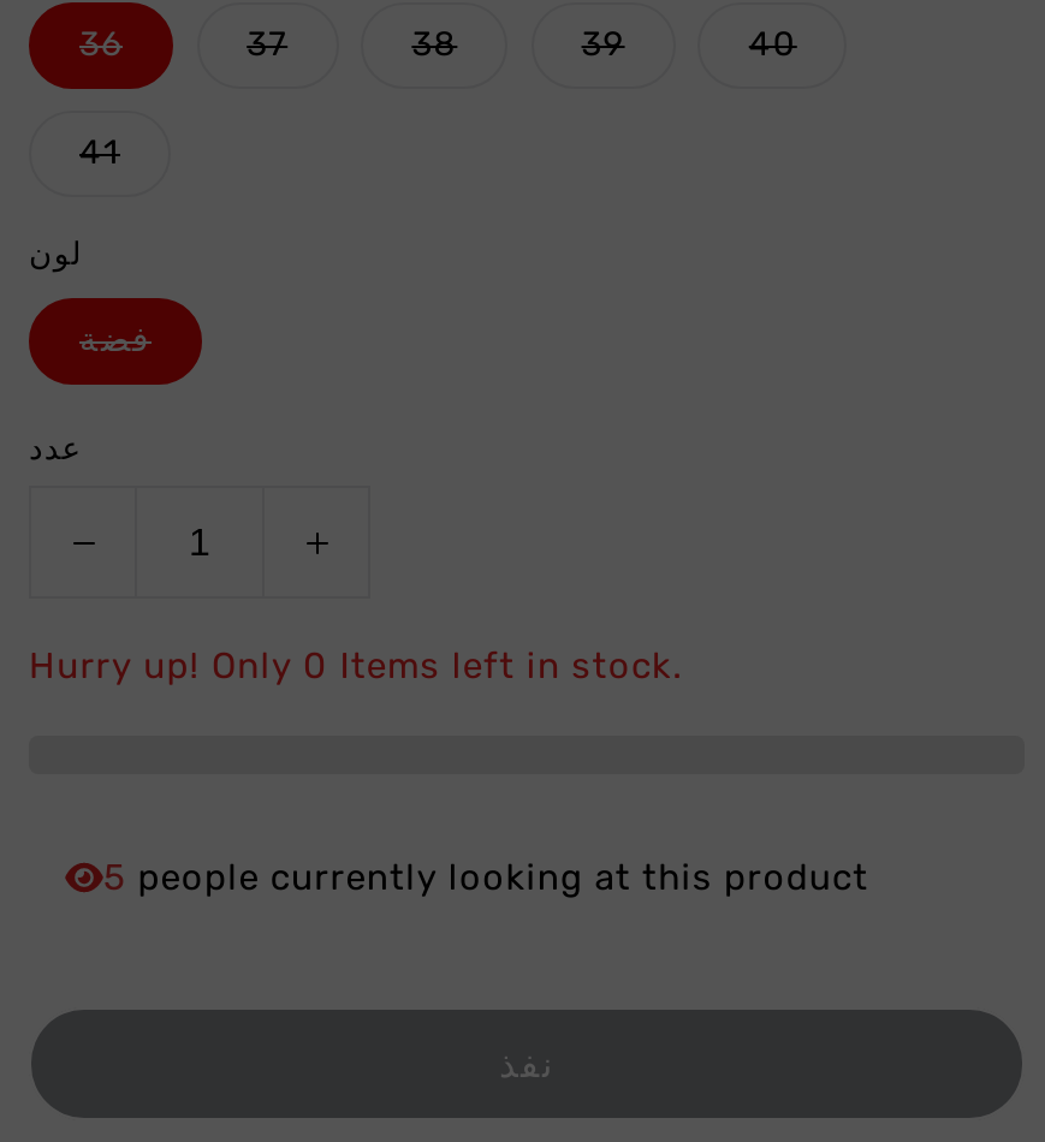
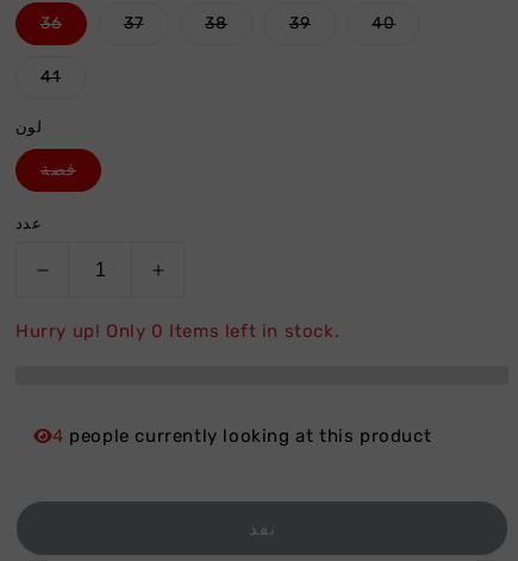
[103,857,869,900] 5 people currently looking at this product -> [52,426,431,447] 4 people currently looking at this product

